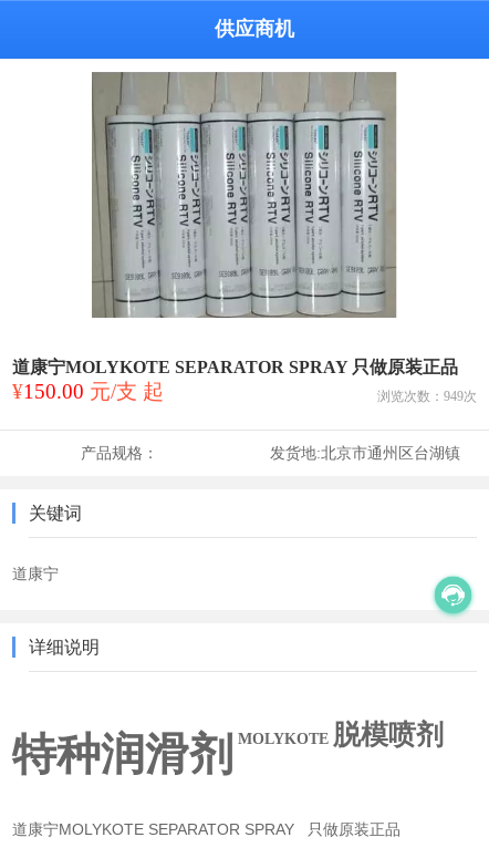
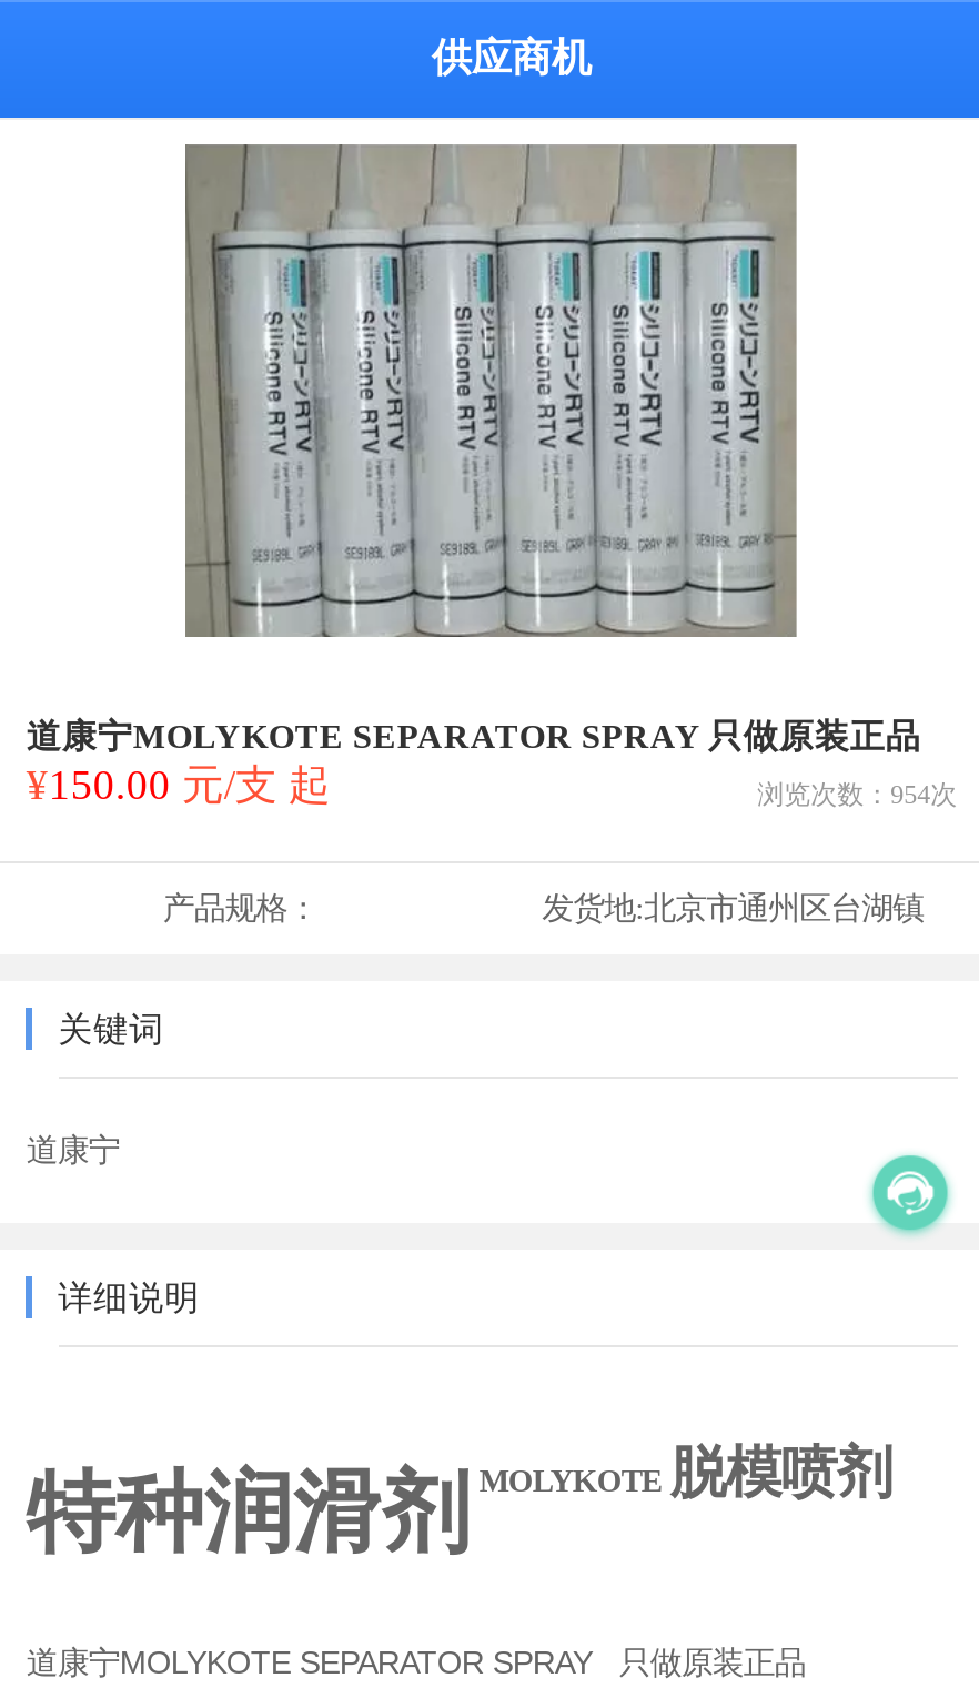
[377,388,476,404] 浏览次数：949次 -> [757,778,957,809] 浏览次数：954次

